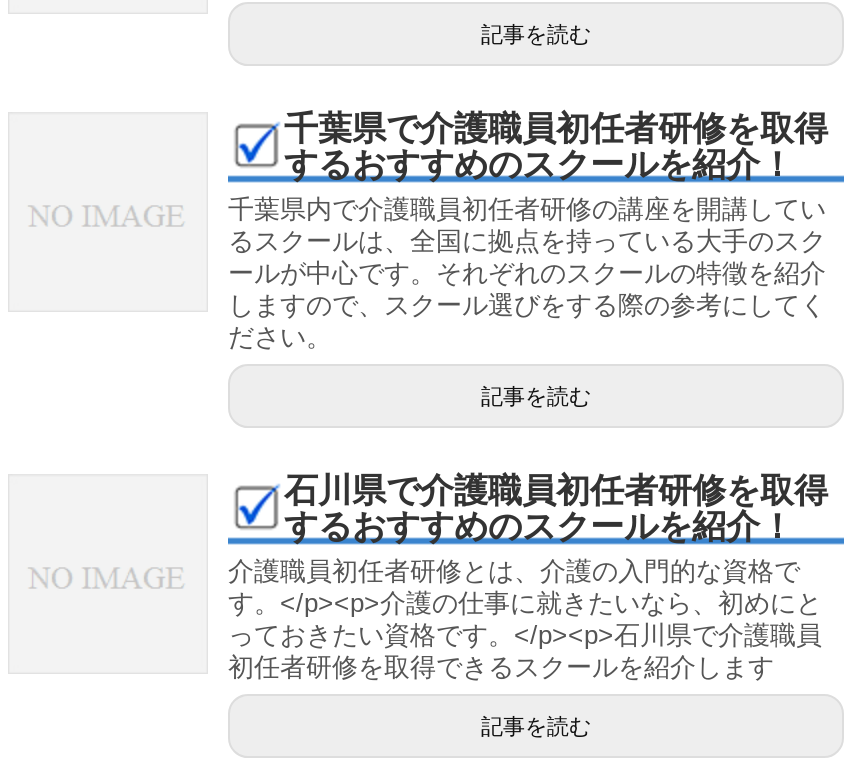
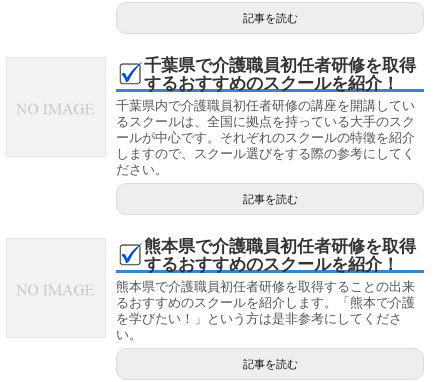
[284,472,828,510] 石川県で介護職員初任者研修を取得 -> [144,237,416,256] 熊本県で介護職員初任者研修を取得
[228,556,822,682] 介護職員初任者研修とは、介護の入門的な資格で | す。</p><p>介護の仕事に就きたいなら、初めにと | っておきたい資格です。</p><p>石川県で介護職員 | 初任者研修を取得できるスクールを紹介します -> [116,279,415,342] 熊本県で介護職員初任者研修を取得することの出来 | るおすすめのスクールを紹介します。「熊本で介護 | を学びたい！」という方は是非参考にしてくださ | い。

